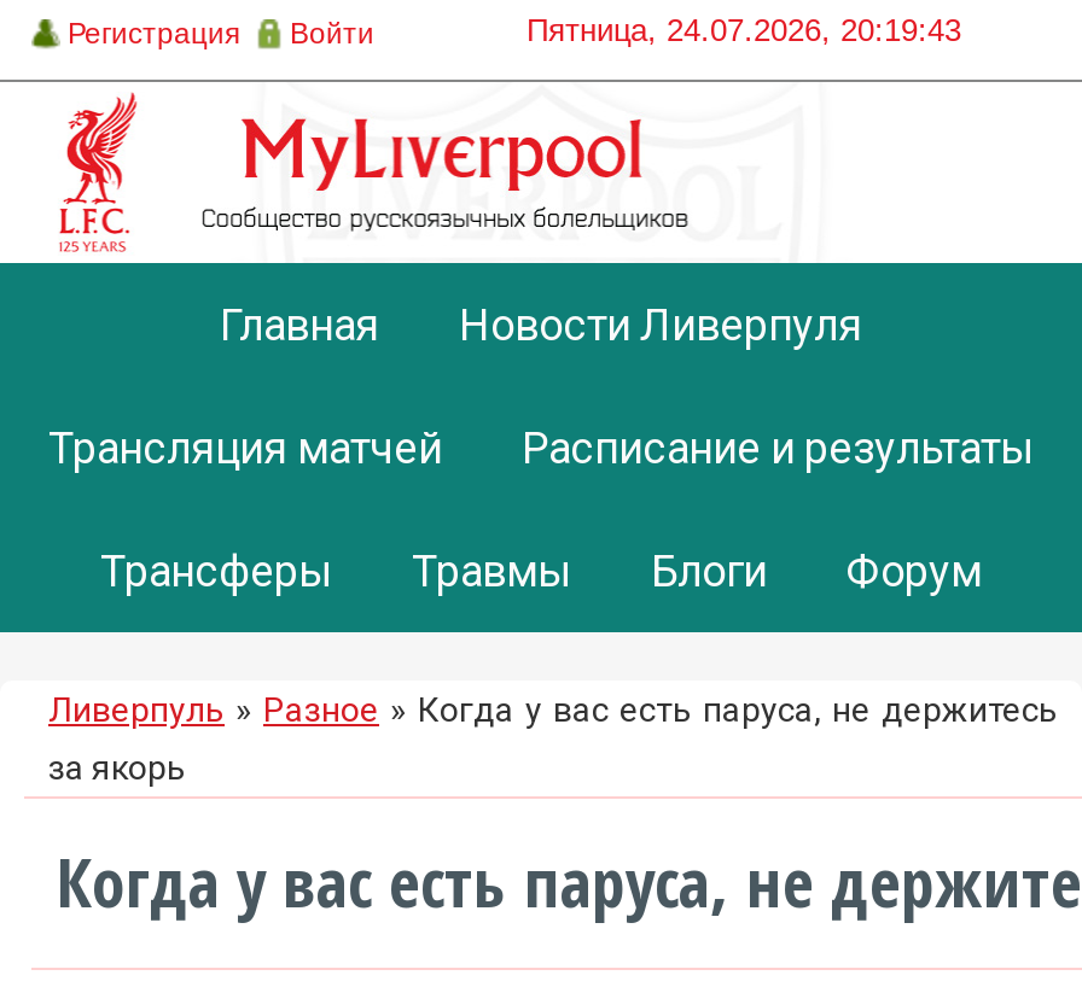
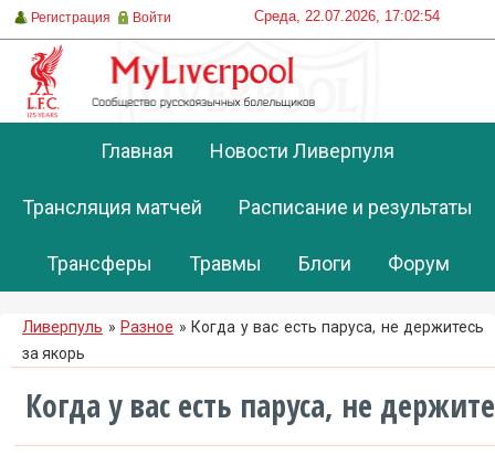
[527,12,961,48] Пятница, 24.07.2026, 20:19:43 -> [254,8,440,24] Среда, 22.07.2026, 17:02:54

